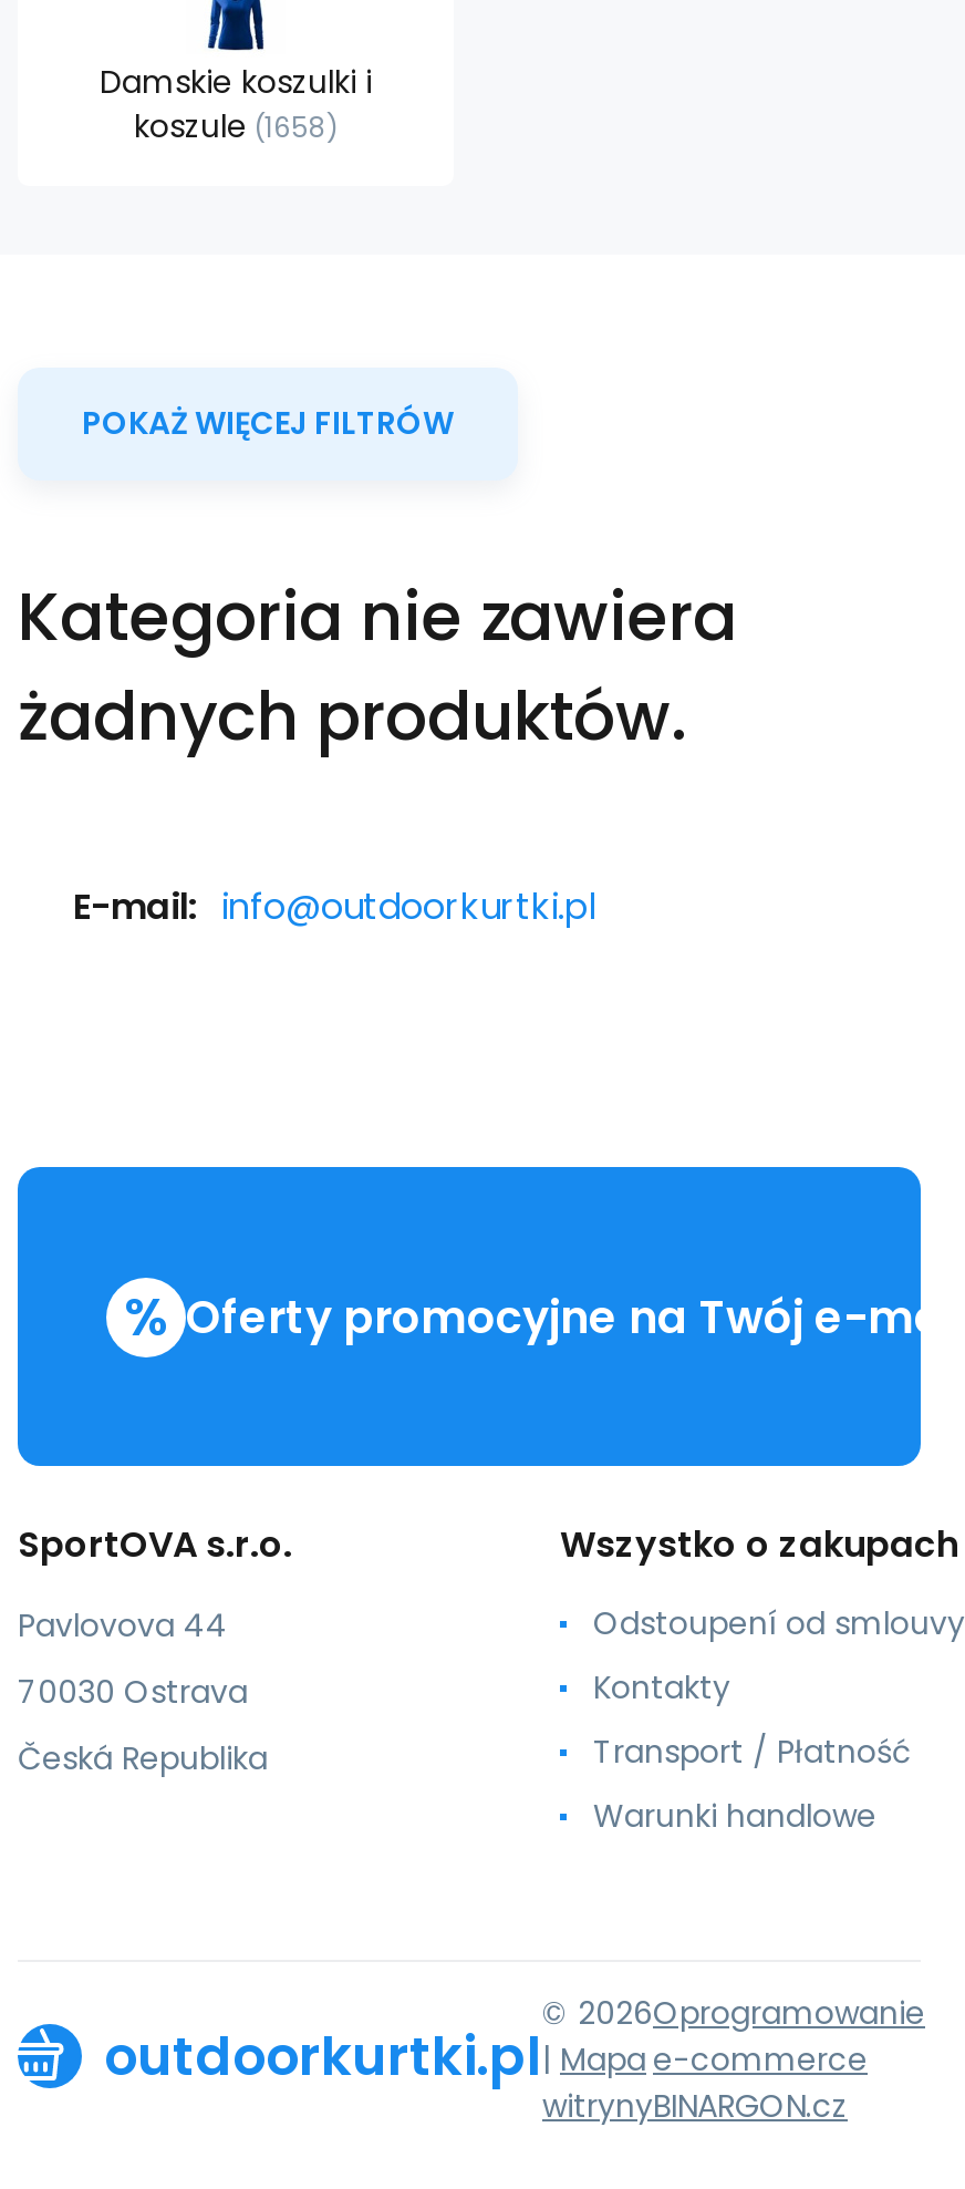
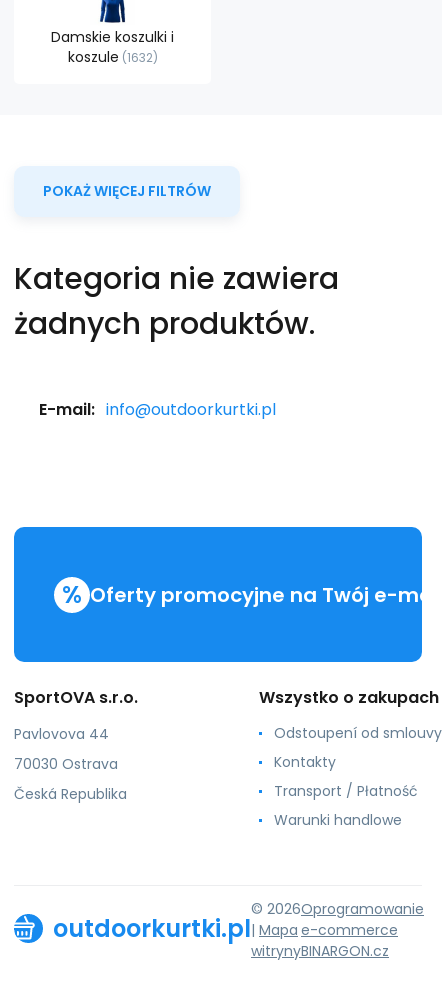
[134,104,326,148] koszule 1658 -> [67,47,152,67] koszule 1632

